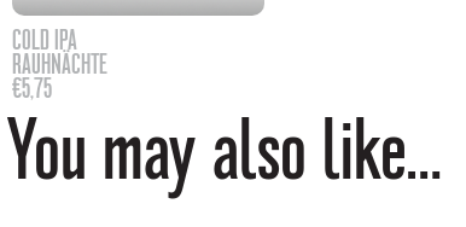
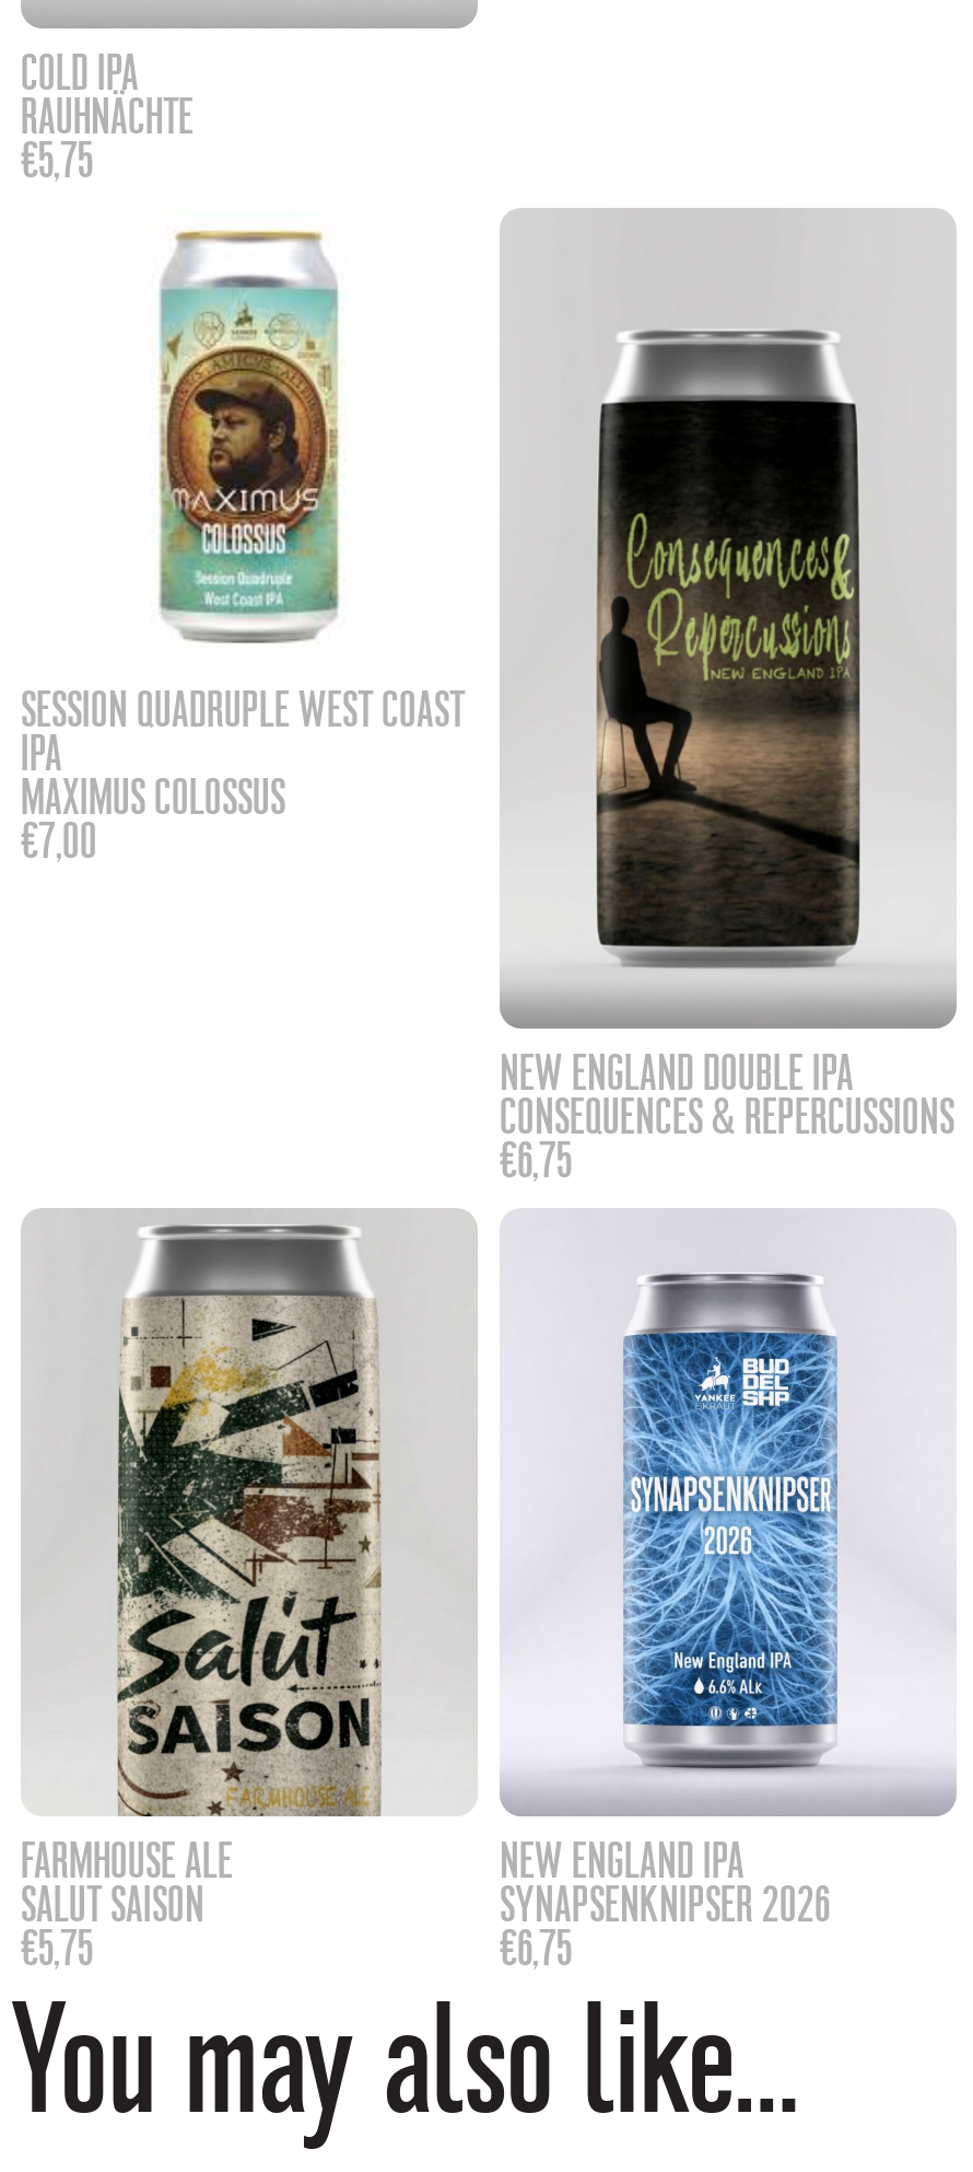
none -> [21,228,465,871] [image] | SESSION QUADRUPLE WEST COAST | IPA | MAXIMUS COLOSSUS | €7,00
none -> [21,1208,471,1979] [image] | FARMHOUSE ALE | SALUT SAISON | €5,75
none -> [500,208,957,1190] [image] | NEW ENGLAND DOUBLE IPA | CONSEQUENCES & REPERCUSSIONS | €6,75
none -> [500,1210,957,1979] [image] | NEW ENGLAND IPA | SYNAPSENKNIPSER 2026 | €6,75

